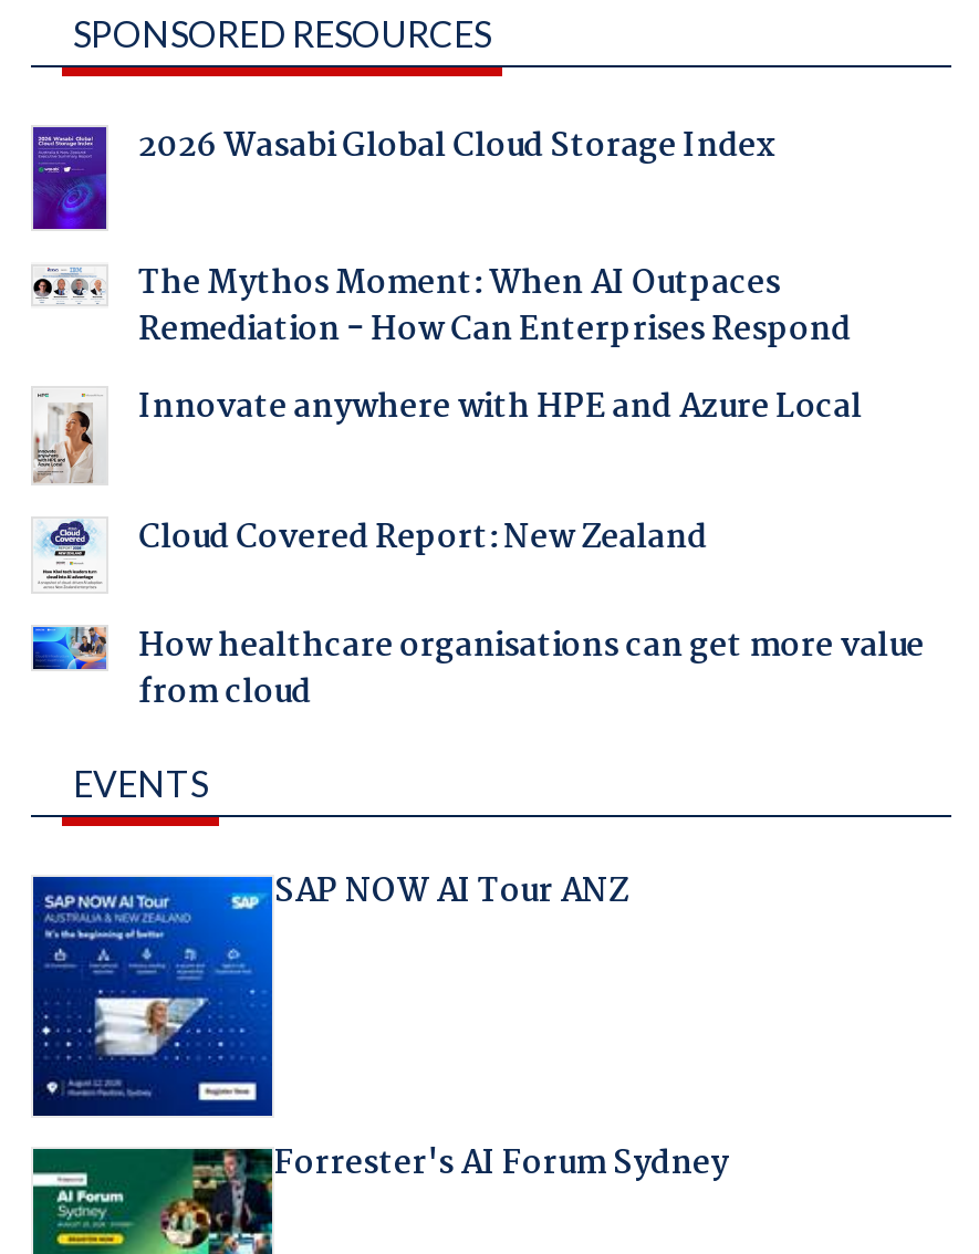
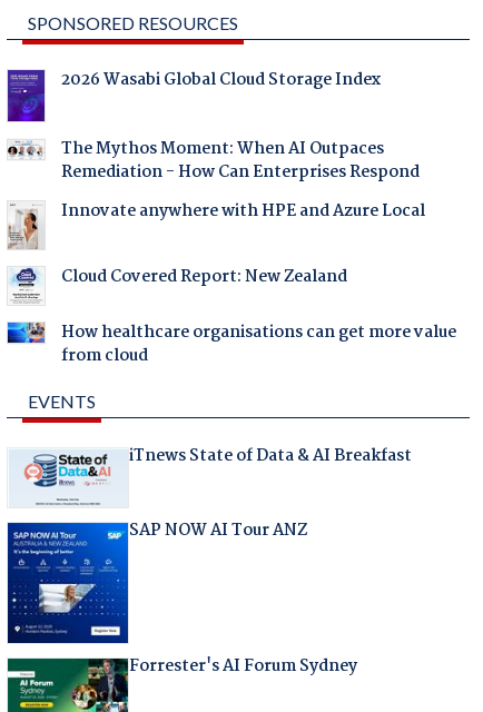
none -> [10,442,412,506] [image] | iTnews State of Data & AI Breakfast

